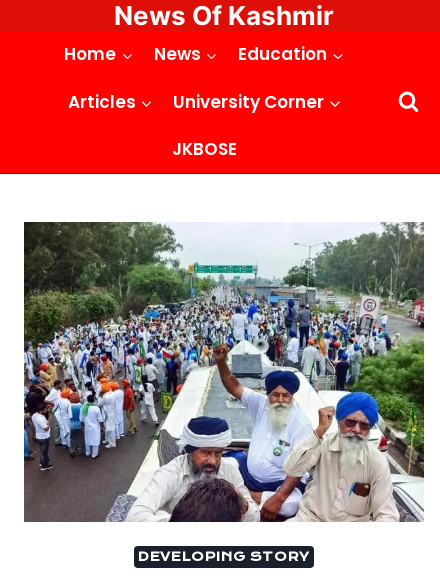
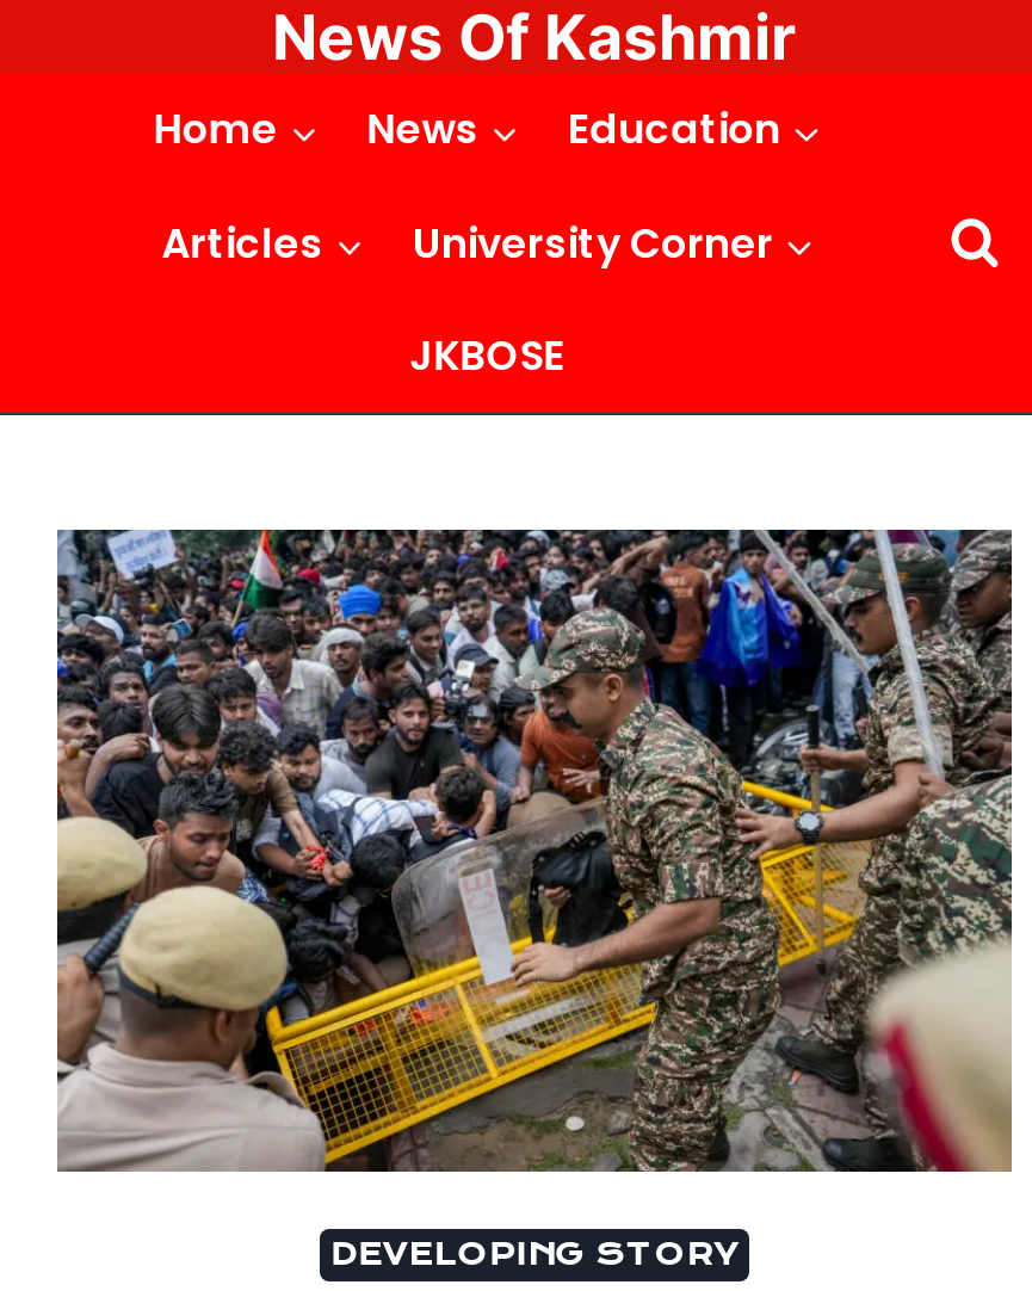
[23,221,424,523] [image] -> [55,527,1014,1174] [image]

